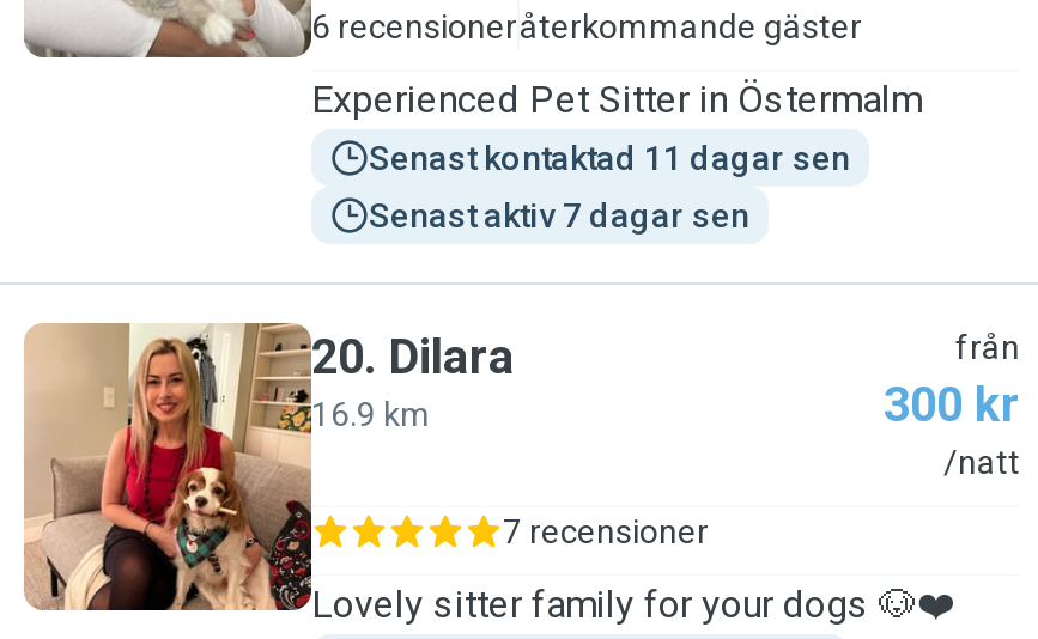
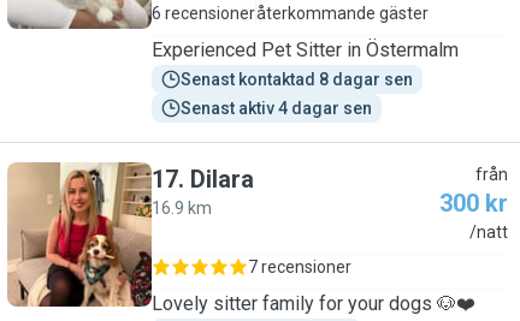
[369,139,850,177] Senast kontaktad 11 dagar sen -> [181,70,413,89] Senast kontaktad 8 dagar sen
[369,196,749,235] Senast aktiv 7 dagar sen -> [181,99,372,118] Senast aktiv 4 dagar sen
[311,328,515,385] 20. Dilara -> [152,165,254,194] 17. Dilara

